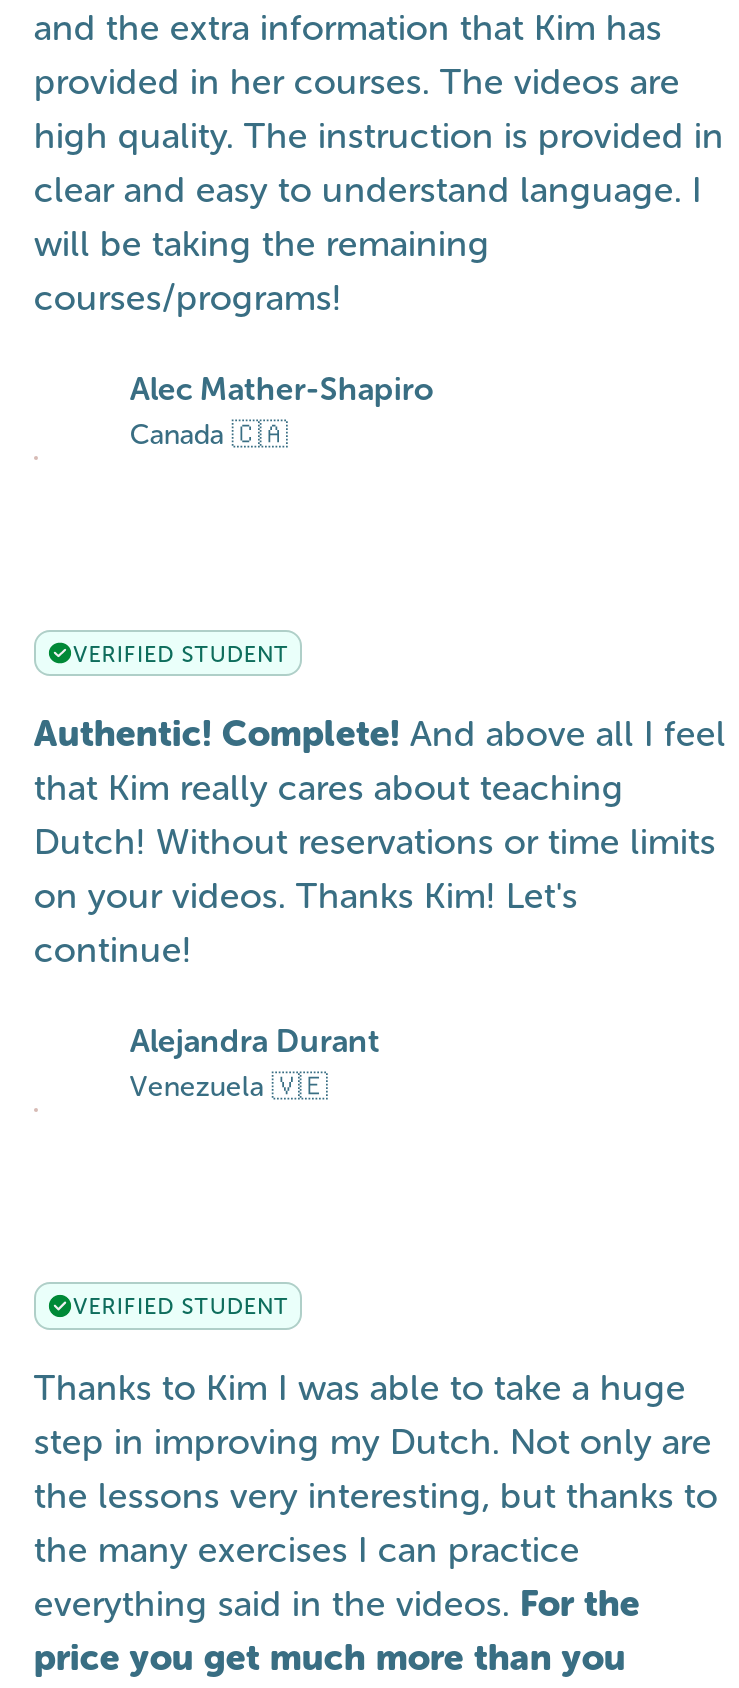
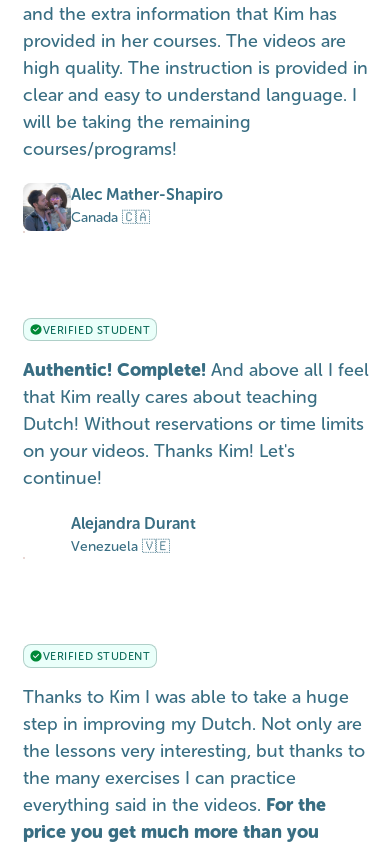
none -> [22,182,70,232] [image]

